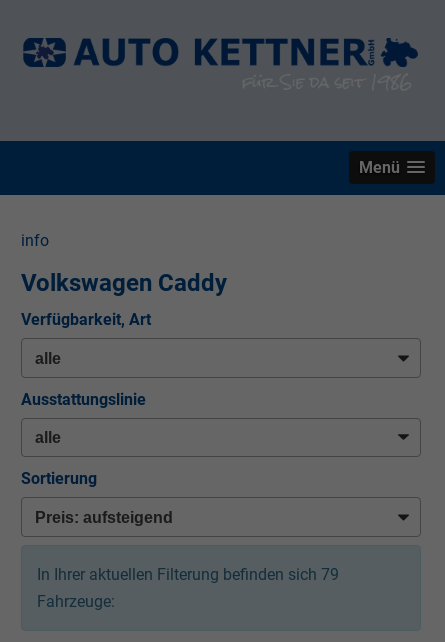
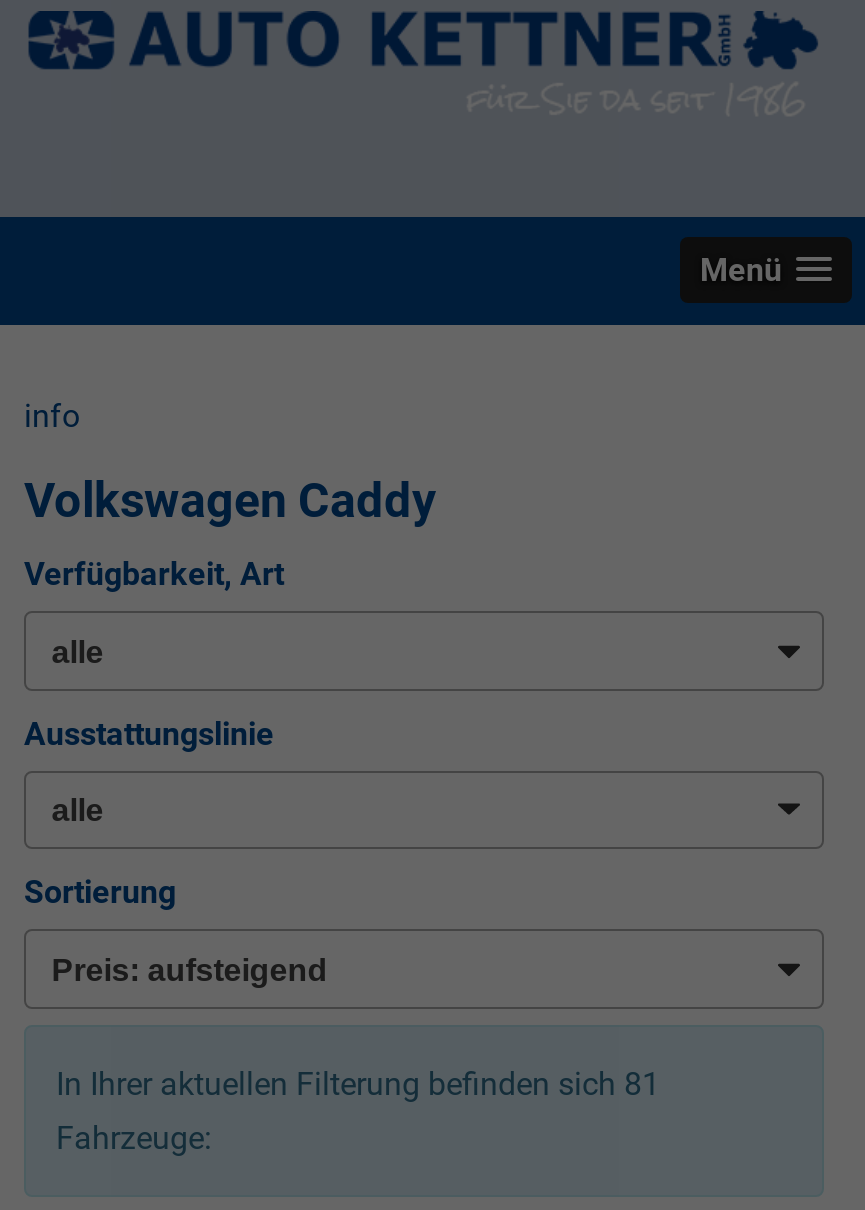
[37,565,339,584] In Ihrer aktuellen Filterung befinden sich 79 -> [56,1064,660,1102] In Ihrer aktuellen Filterung befinden sich 81

